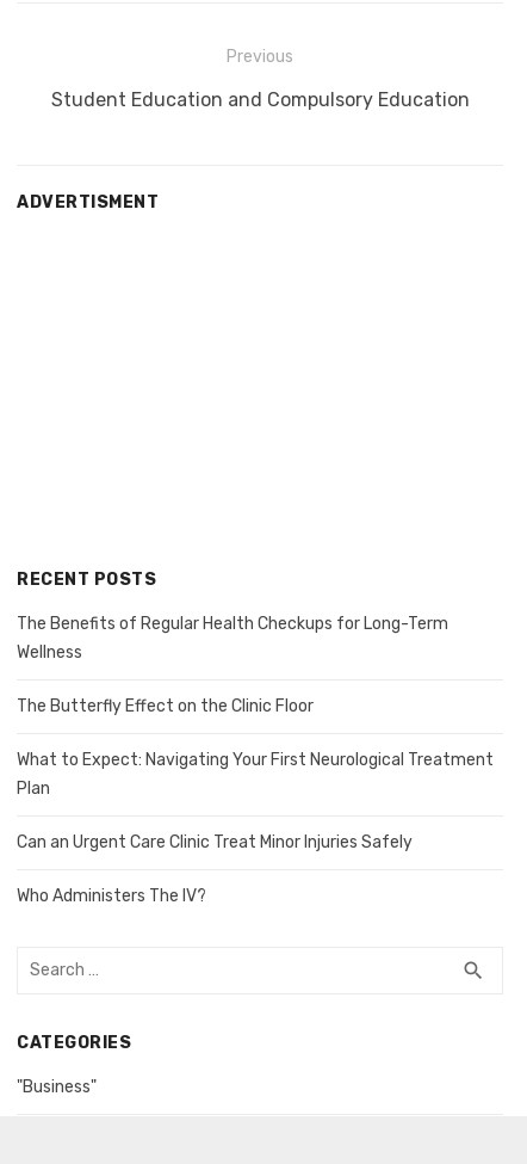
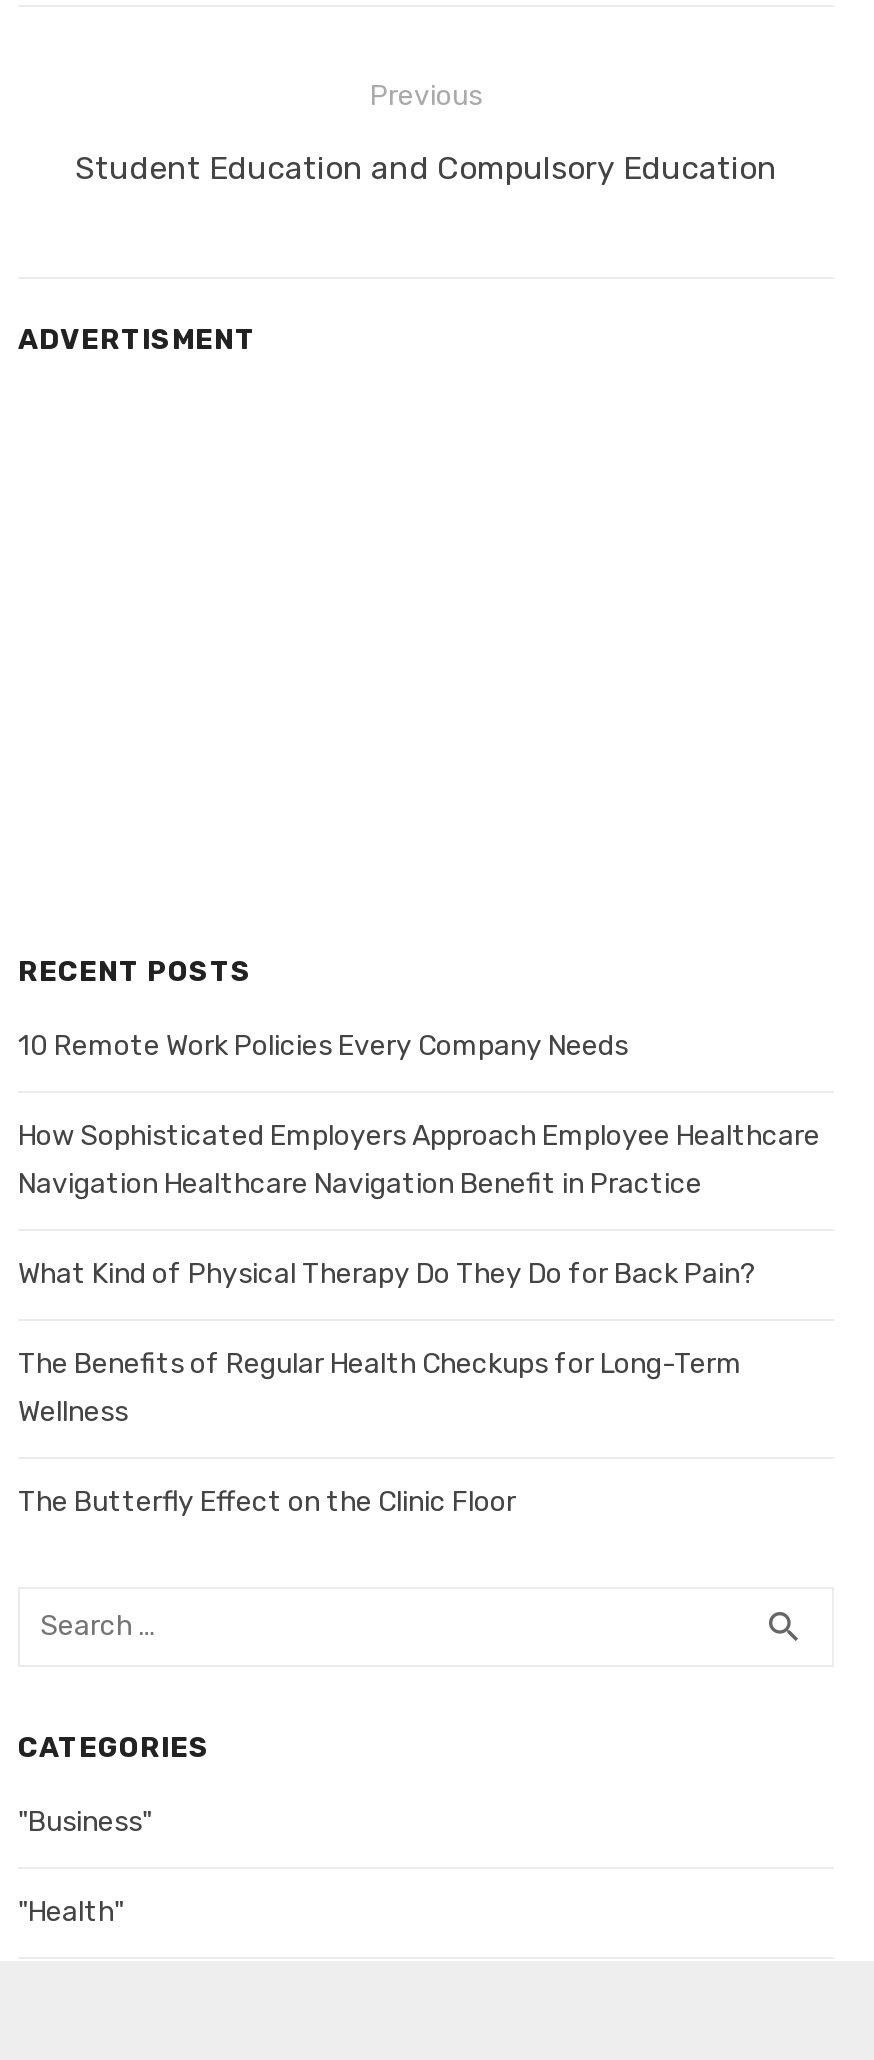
none -> [18,1028,820,1290] 10 Remote Work Policies Every Company Needs | How Sophisticated Employers Approach Employee Healthcare | Navigation Healthcare Navigation Benefit in Practice | What Kind of Physical Therapy Do They Do for Back Pain?
moved [17,613,448,716] -> [18,1346,742,1518]: The Benefits of Regular Health Checkups for Long-Term | Wellness | The Butterfly Effect on the Clinic Floor
[17,749,494,906] What to Expect: Navigating Your First Neurological Treatment | Plan | Can an Urgent Care Clinic Treat Minor Injuries Safely | Who Administers The IV? -> none
none -> [18,1894,124,1928] "Health"

